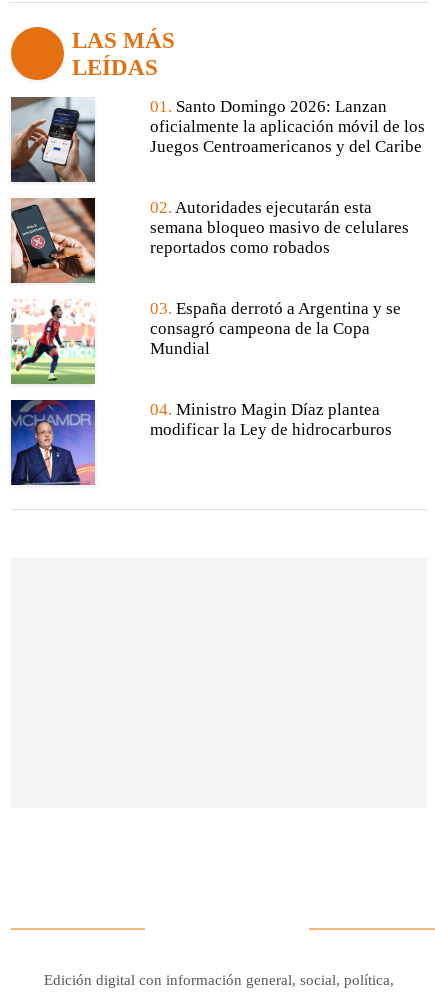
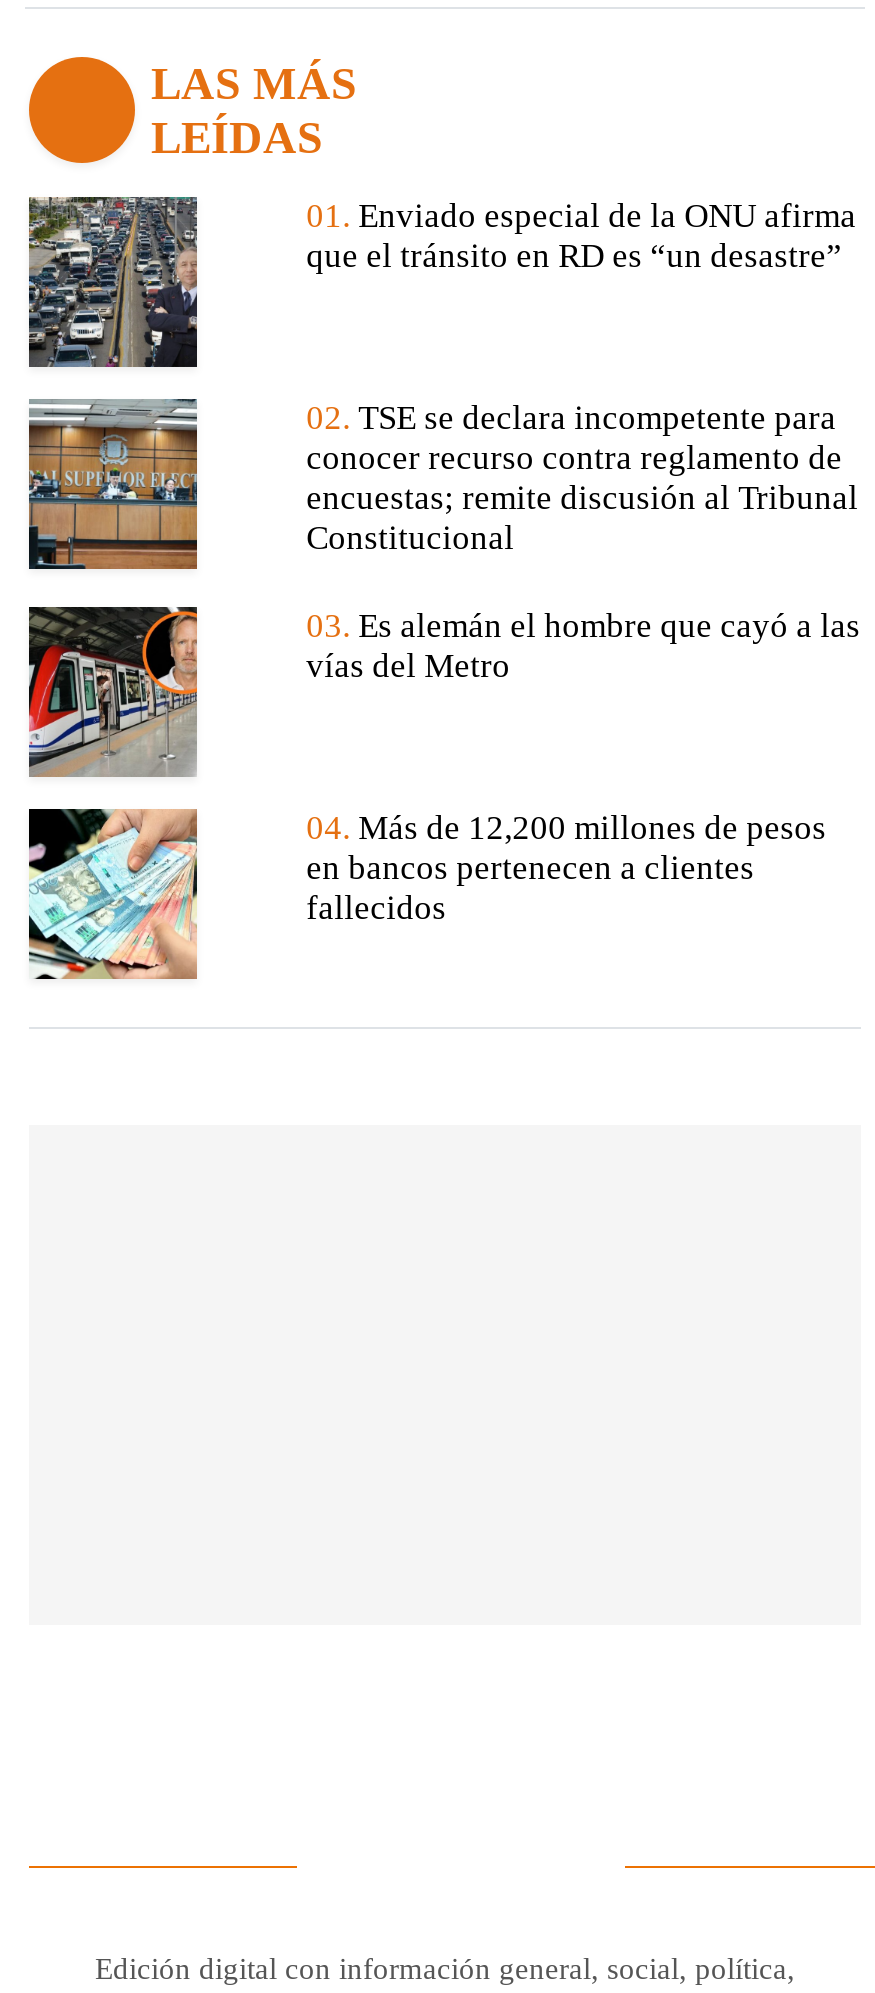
[11,97,95,183] [image] -> [27,195,199,369] [image]
[150,97,425,156] 01. Santo Domingo 2026: Lanzan | oficialmente la aplicación móvil de los | Juegos Centroamericanos y del Caribe -> [306,197,856,275] 01. Enviado especial de la ONU afirma | que el tránsito en RD es “un desastre”
[10,197,96,284] [image] -> [27,397,199,571] [image]
[150,198,409,257] 02. Autoridades ejecutarán esta | semana bloqueo masivo de celulares | reportados como robados -> [306,399,858,557] 02. TSE se declara incompetente para | conocer recurso contra reglamento de | encuestas; remite discusión al Tribunal | Constitucional
[10,299,95,384] [image] -> [27,605,199,777] [image]
[150,299,401,358] 03. España derrotó a Argentina y se | consagró campeona de la Copa | Mundial -> [306,607,860,685] 03. Es alemán el hombre que cayó a las | vías del Metro
[10,399,96,486] [image] -> [27,807,199,981] [image]
[150,400,392,439] 04. Ministro Magin Díaz plantea | modificar la Ley de hidrocarburos -> [306,809,826,927] 04. Más de 12,200 millones de pesos | en bancos pertenecen a clientes | fallecidos

